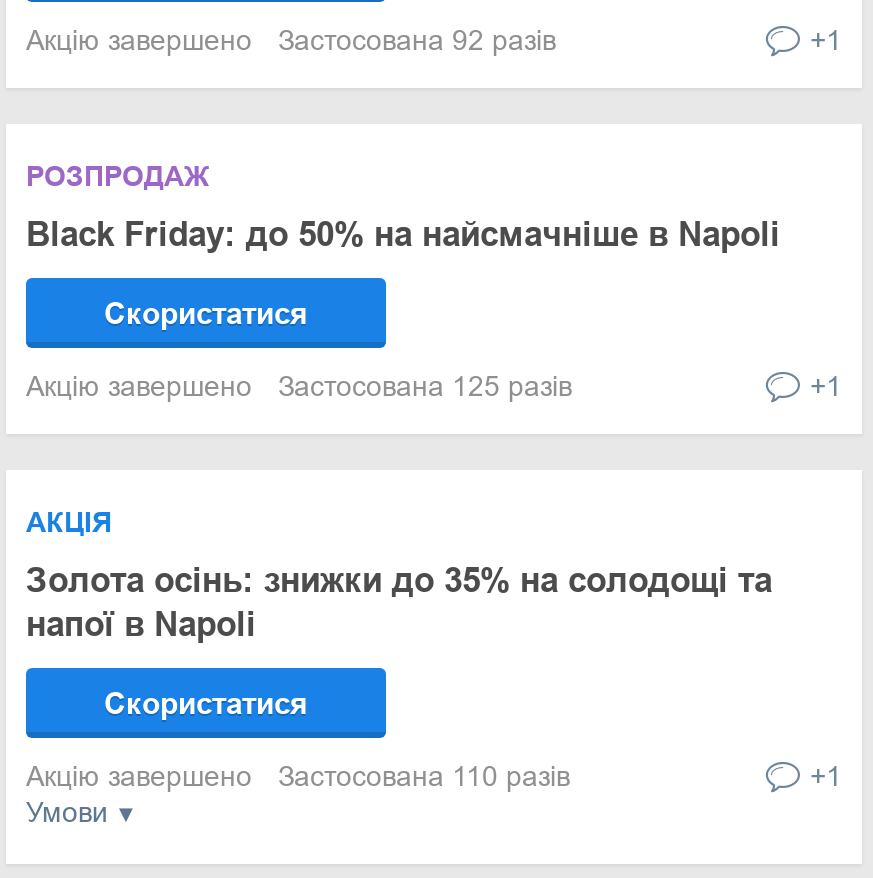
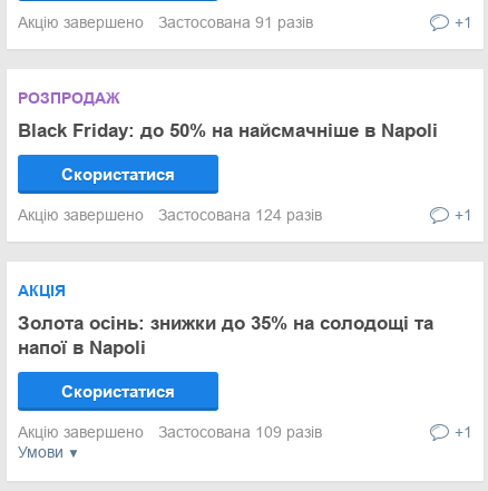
[26,24,556,56] Акцію завершено Застосована 92 разів -> [18,13,313,31] Акцію завершено Застосована 91 разів
[26,370,572,402] Акцію завершено Застосована 125 разів -> [18,206,322,224] Акцію завершено Застосована 124 разів
[26,760,570,792] Акцію завершено Застосована 110 разів -> [18,423,322,441] Акцію завершено Застосована 109 разів

